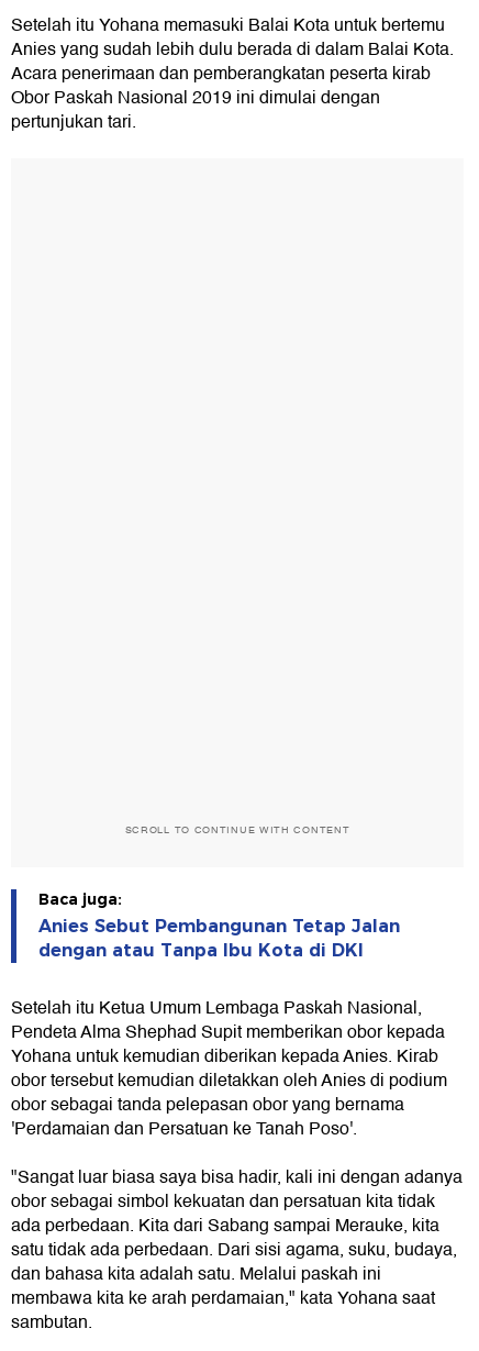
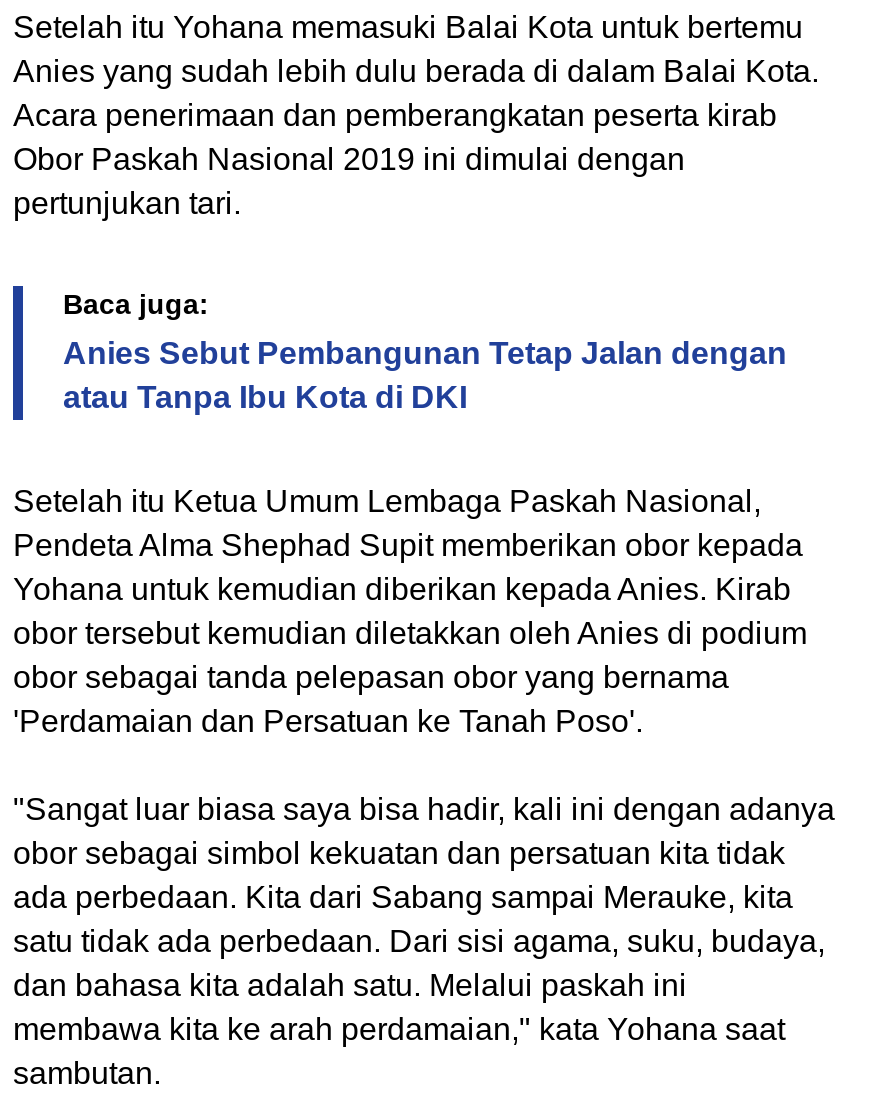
[125,823,350,838] SCROLL TO CONTINUE WITH CONTENT -> none

